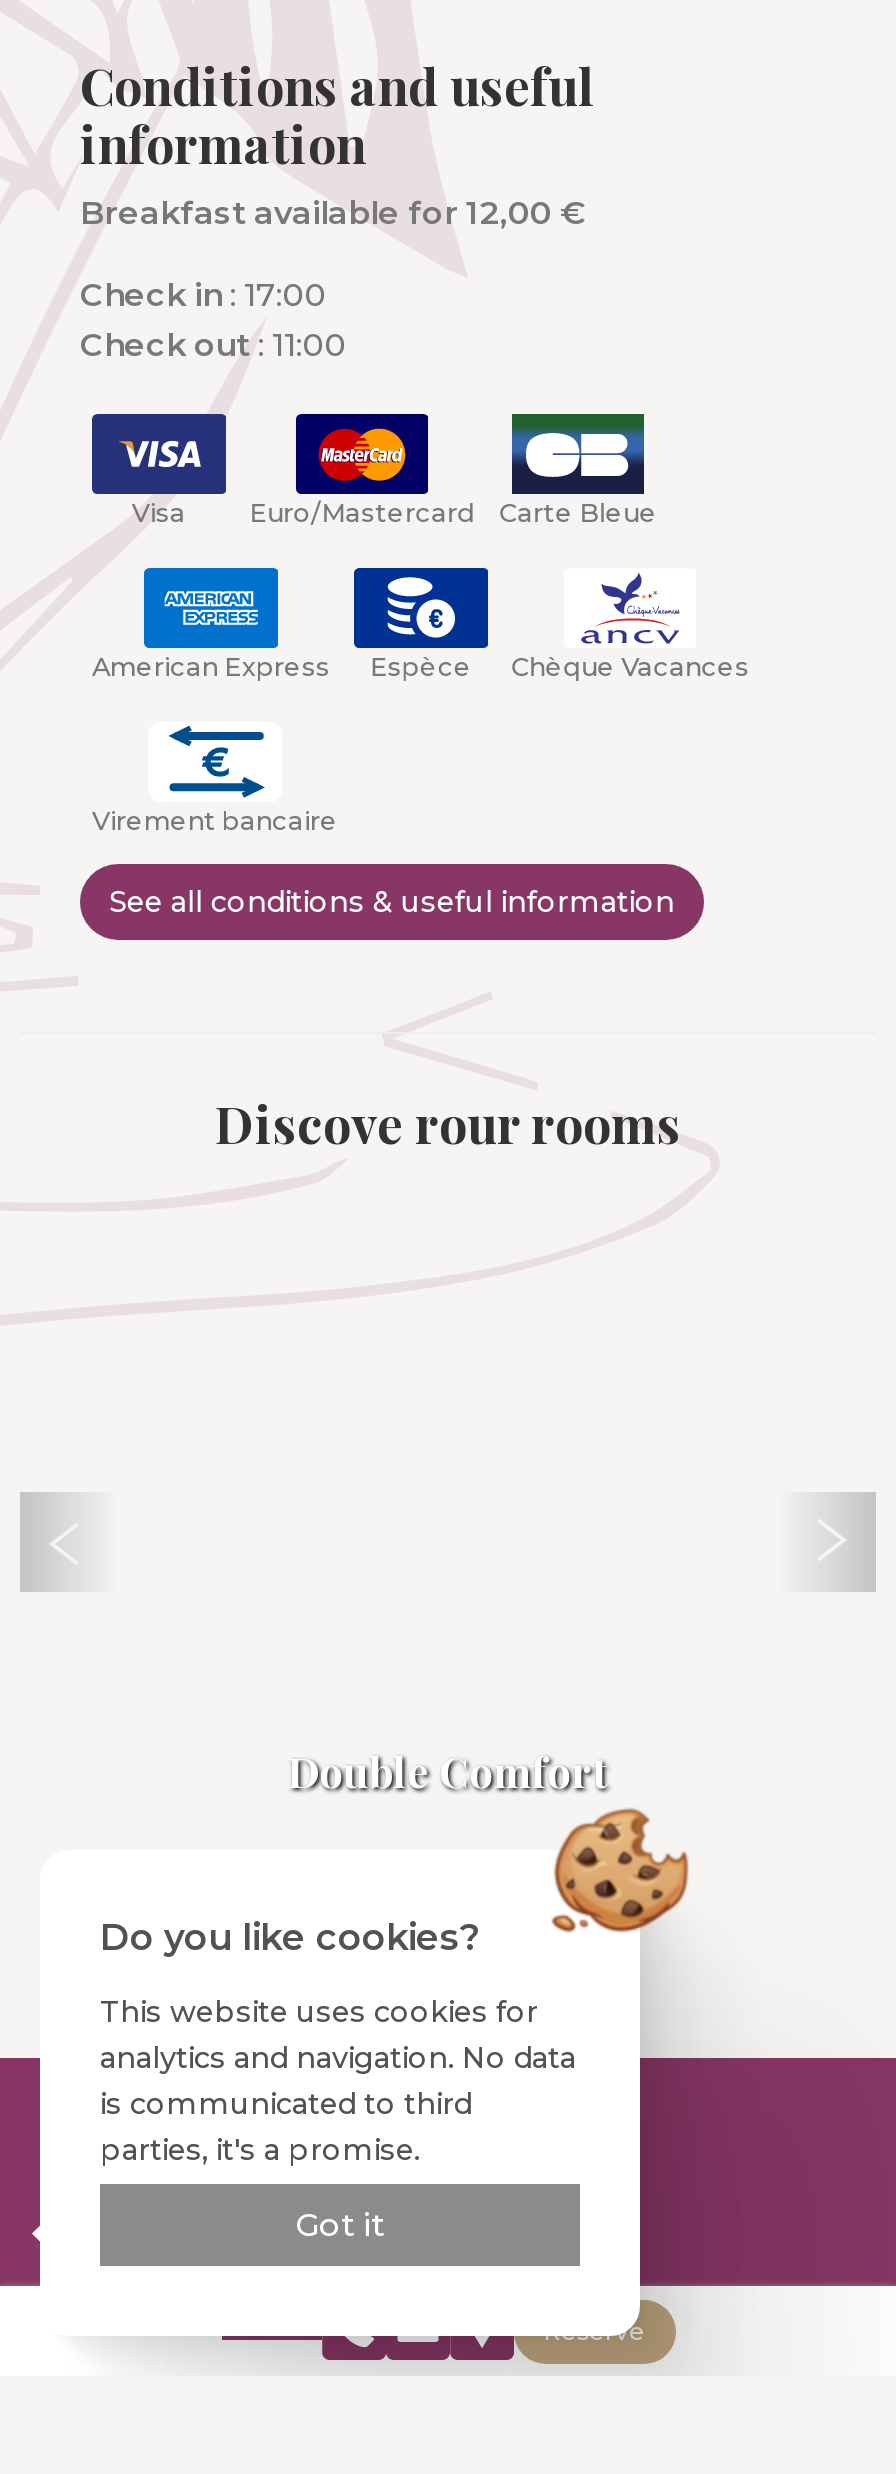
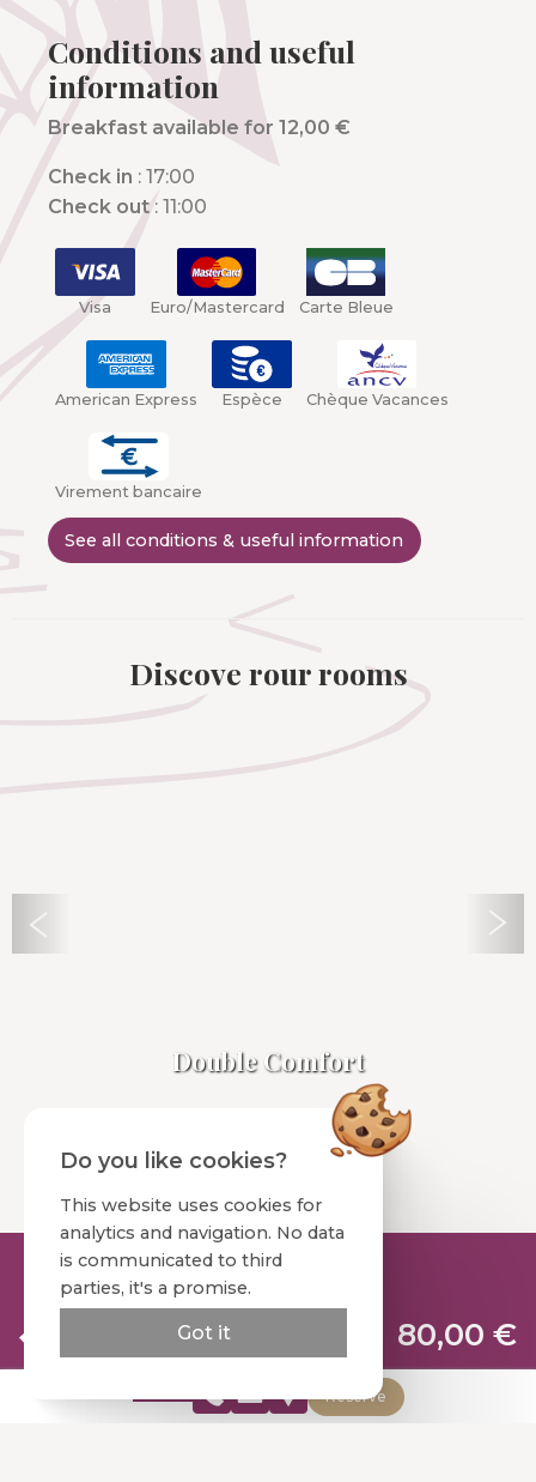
none -> [397,1315,517,1353] 80,00 €

